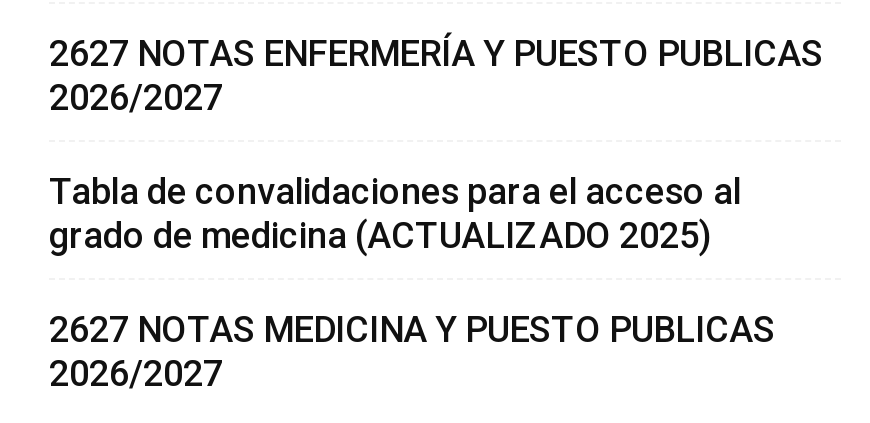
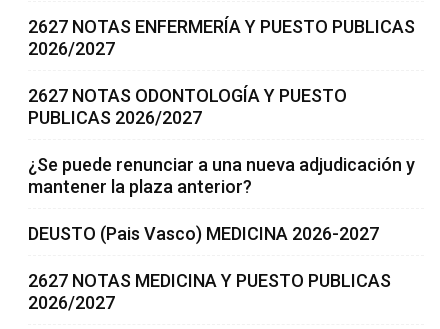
[49,171,741,257] Tabla de convalidaciones para el acceso al | grado de medicina (ACTUALIZADO 2025) -> [28,85,415,244] 2627 NOTAS ODONTOLOGÍA Y PUESTO | PUBLICAS 2026/2027 | ¿Se puede renunciar a una nueva adjudicación y | mantener la plaza anterior? | DEUSTO (Pais Vasco) MEDICINA 2026-2027

